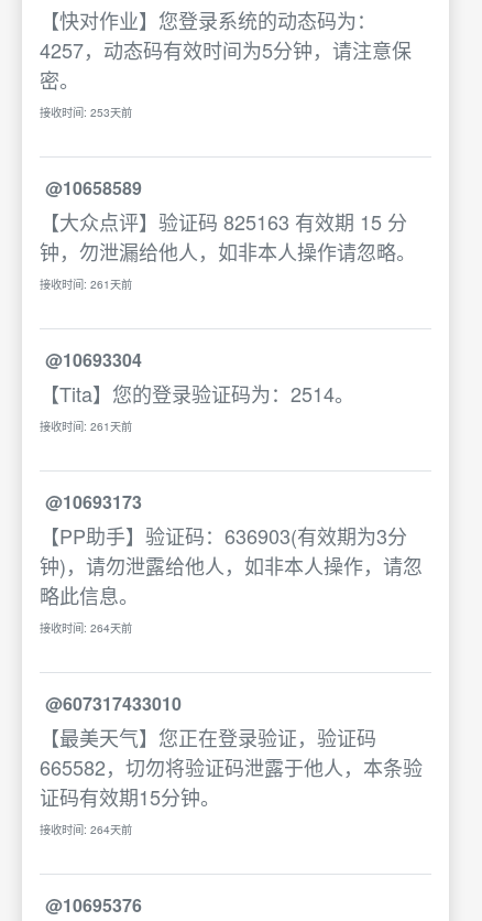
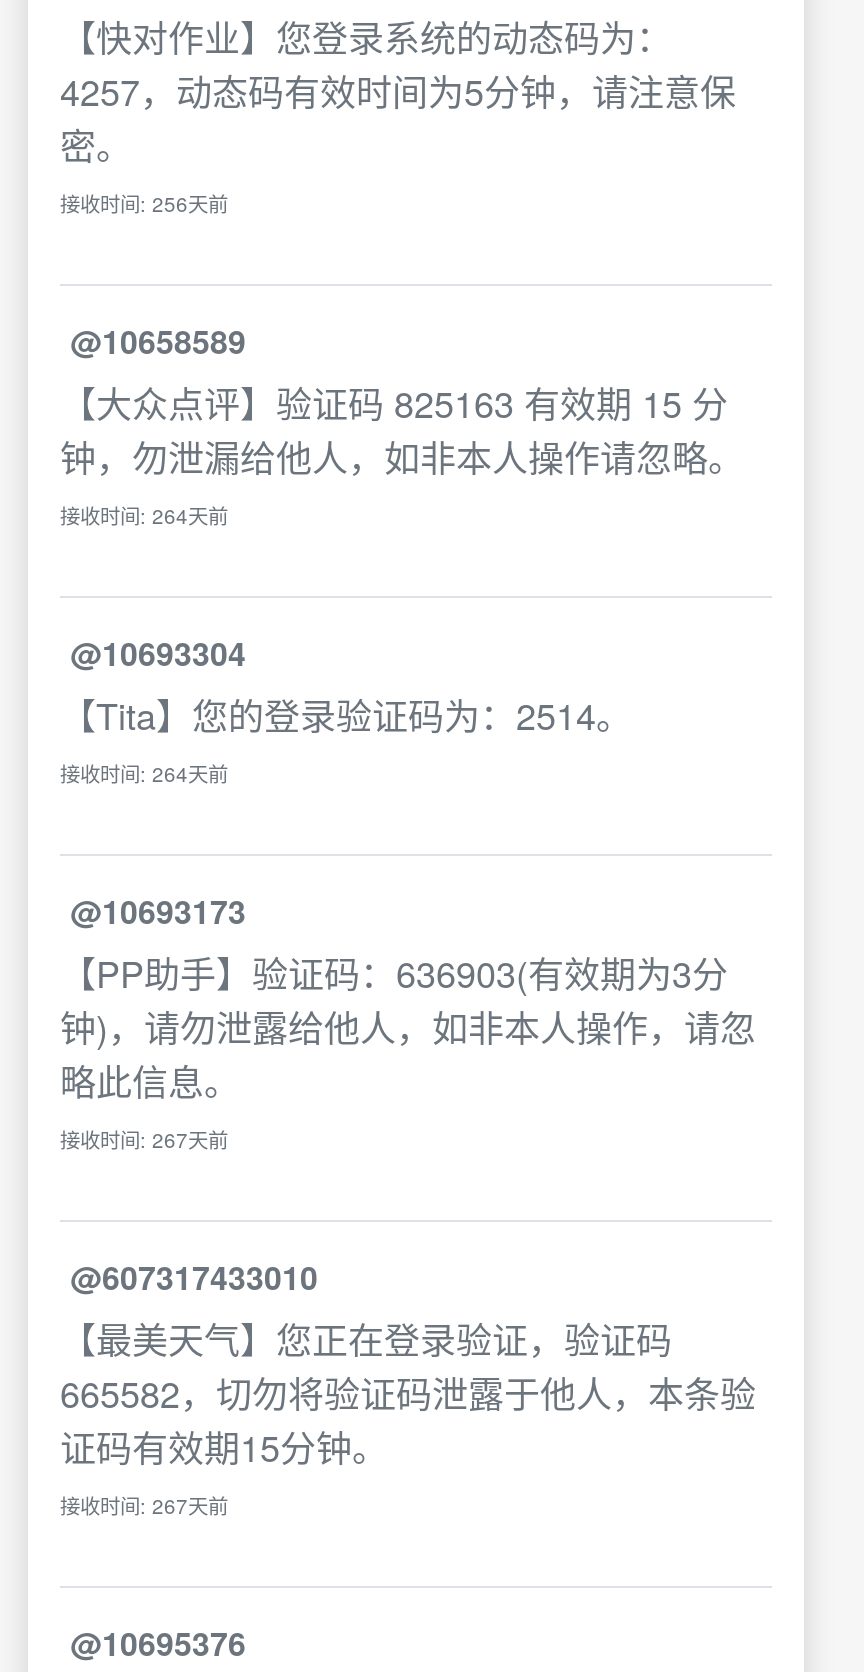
[40,104,132,120] 接收时间: 253天前 -> [60,188,228,218] 接收时间: 256天前
[40,275,132,292] 接收时间: 261天前 -> [60,500,228,530] 接收时间: 264天前
[40,418,132,434] 接收时间: 261天前 -> [60,758,228,788] 接收时间: 264天前
[40,619,132,636] 接收时间: 264天前 -> [60,1124,228,1154] 接收时间: 267天前
[40,821,132,837] 接收时间: 264天前 -> [60,1490,228,1520] 接收时间: 267天前

